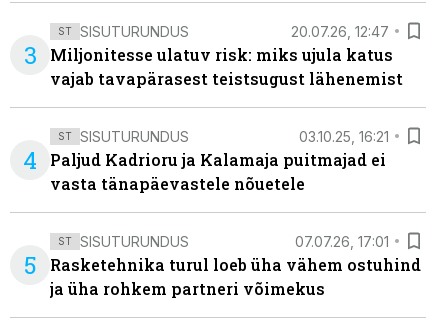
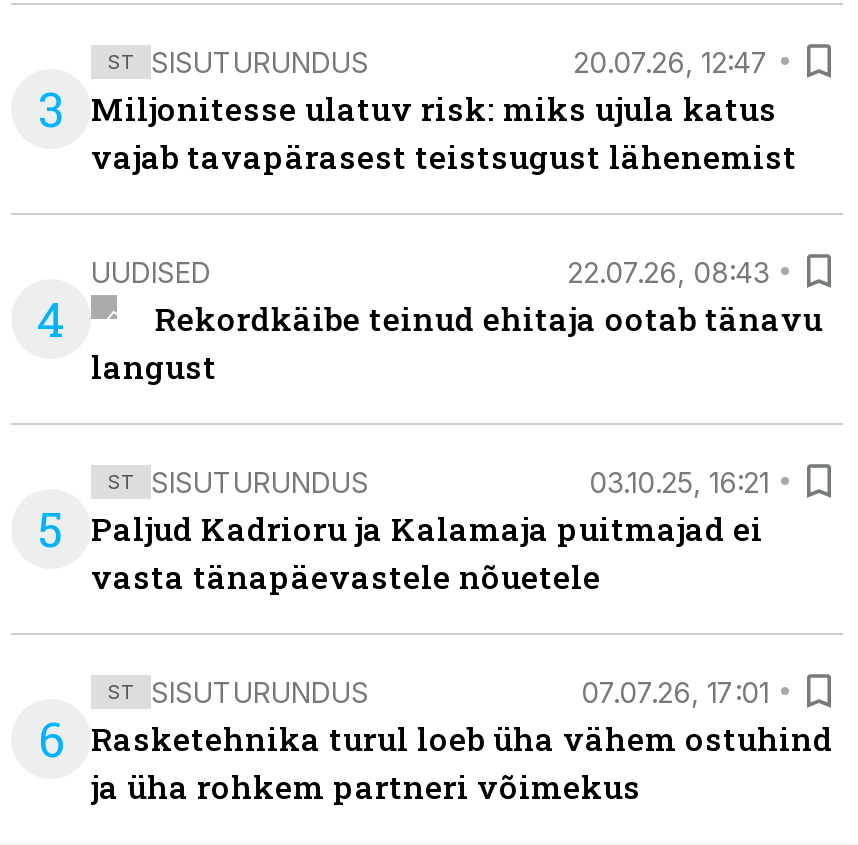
none -> [38,254,823,561] UUDISED | 22.07.26, 08:43 | Rekordkäibe teinud ehitaja ootab tänavu | langust | 5
[23,249,421,281] 5 Rasketehnika turul loeb üha vähem ostuhind -> [38,707,833,771] 6 Rasketehnika turul loeb üha vähem ostuhind

